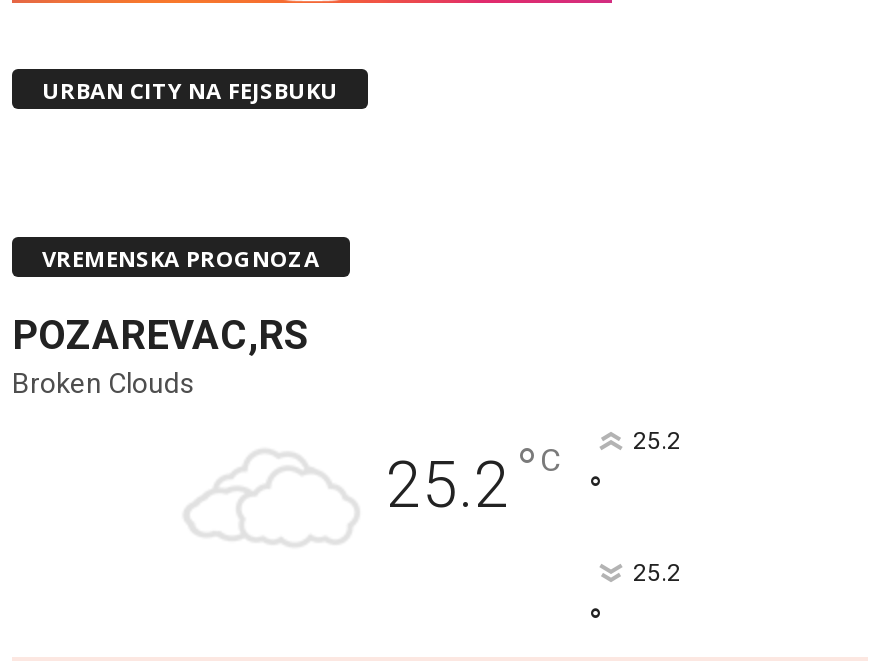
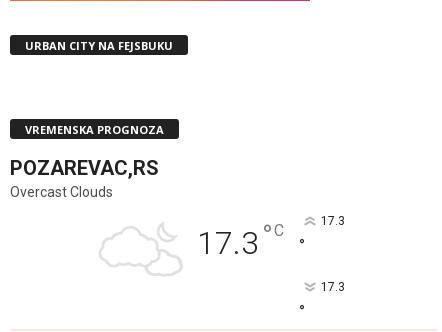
[12,367,194,399] Broken Clouds -> [10,184,113,200] Overcast Clouds
[386,435,560,523] 25.2 ° C -> [197,218,284,262] 17.3 ° C
[633,427,681,455] 25.2 -> [320,214,344,228] 17.3
[633,559,681,587] 25.2 -> [320,280,344,294] 17.3

